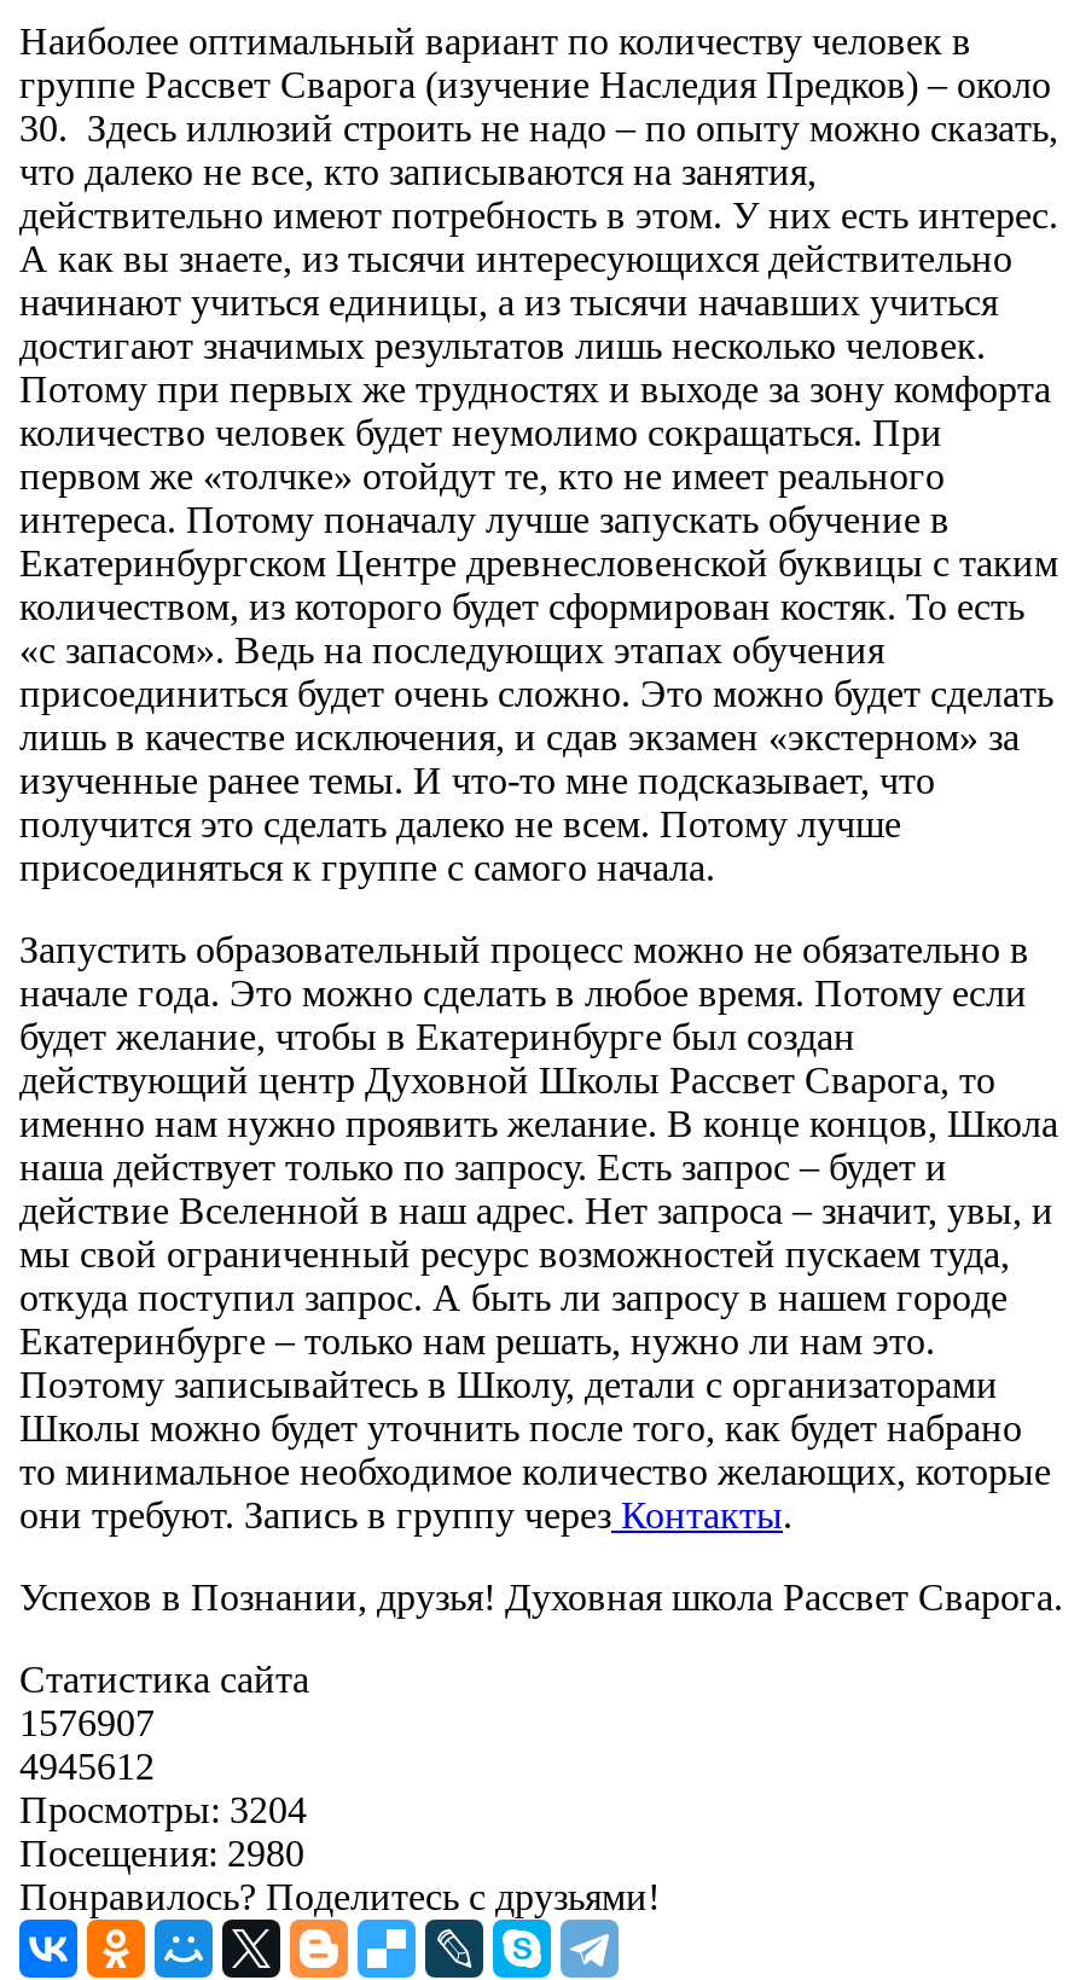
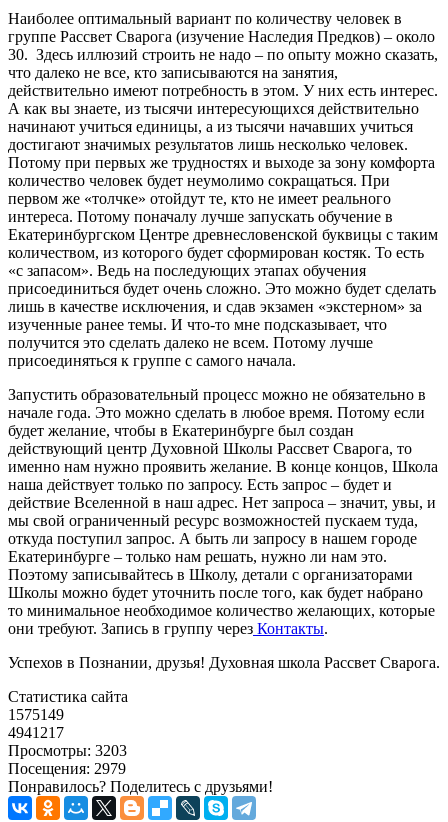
[19,1701,155,1742] 1576907 -> [8,706,64,723] 1575149
[19,1745,155,1786] 4945612 -> [8,724,64,741] 4941217
[19,1788,307,1829] Просмотры: 3204 -> [8,742,127,759] Просмотры: 3203
[19,1832,304,1873] Посещения: 2980 -> [8,760,126,777] Посещения: 2979

